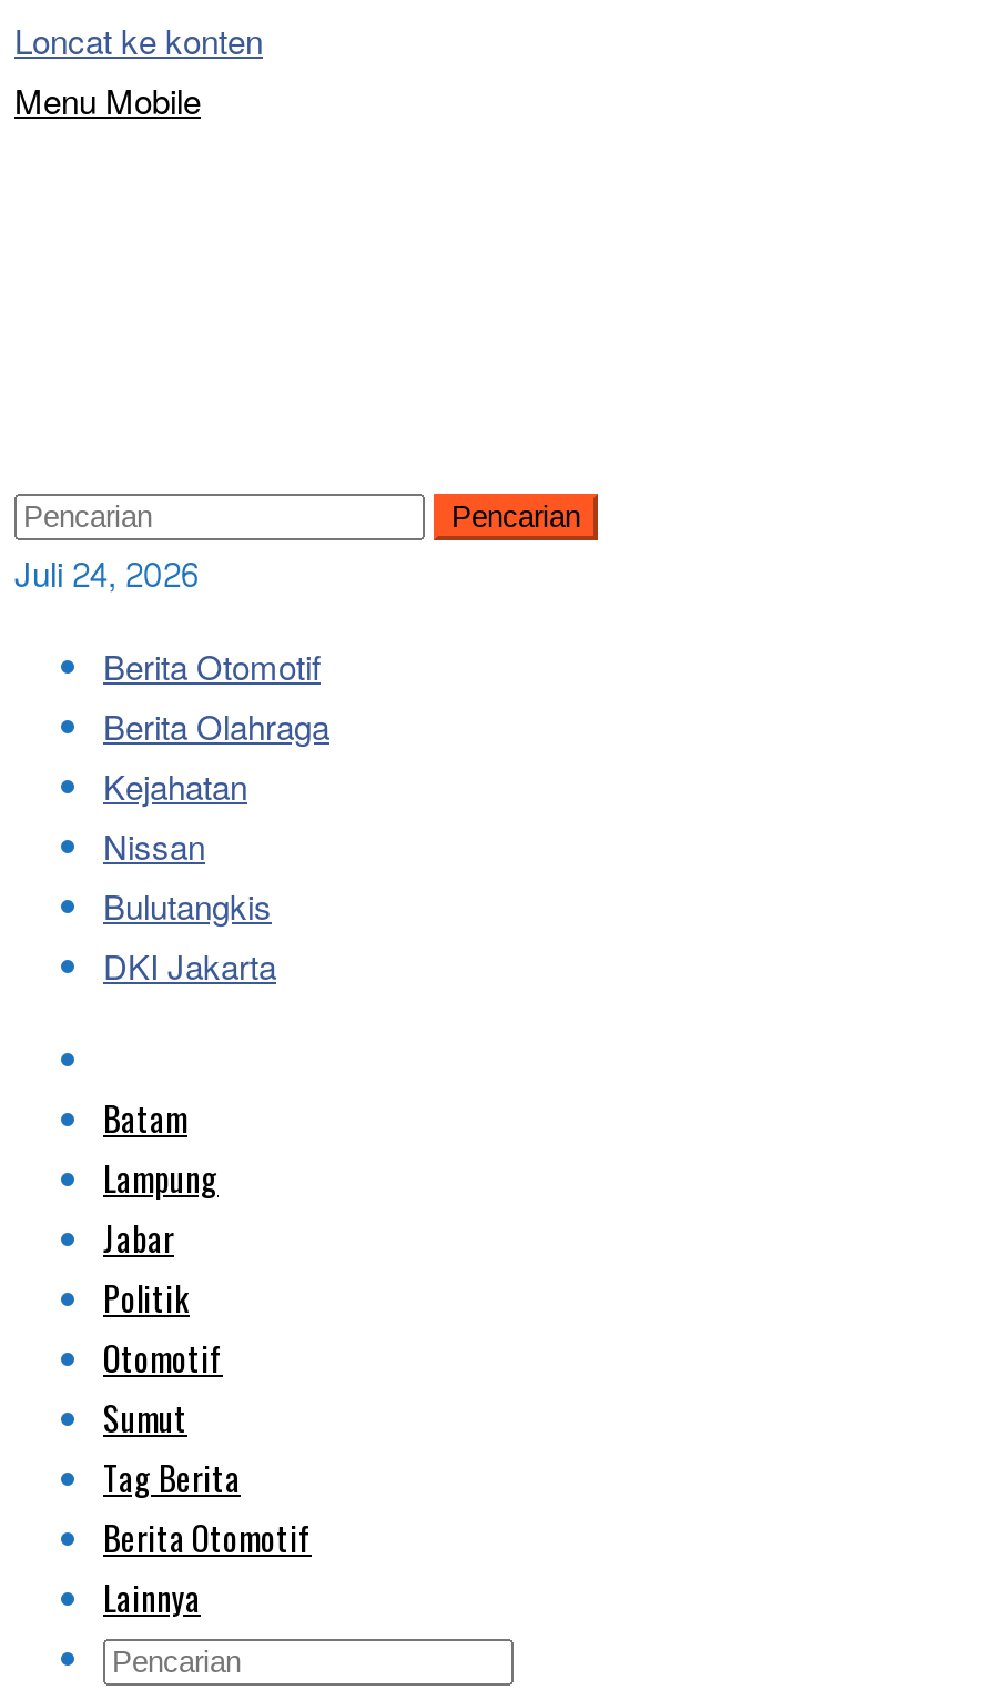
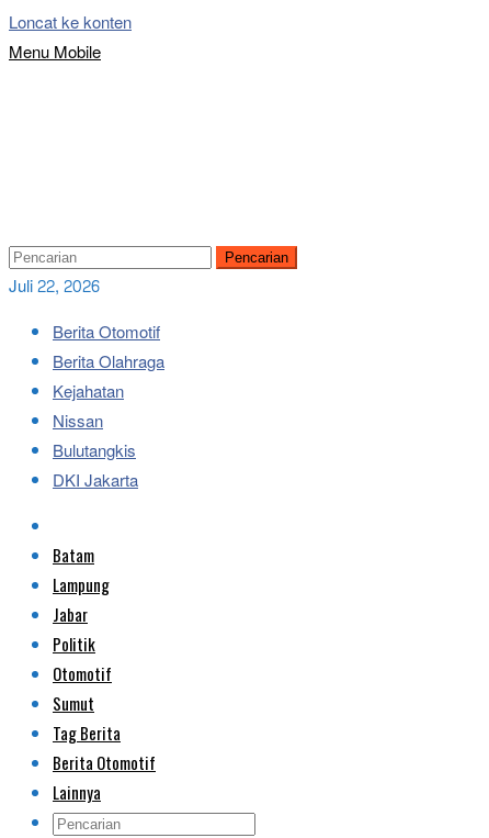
[14,547,199,607] Juli 24, 2026 -> [9,272,100,302] Juli 22, 2026

